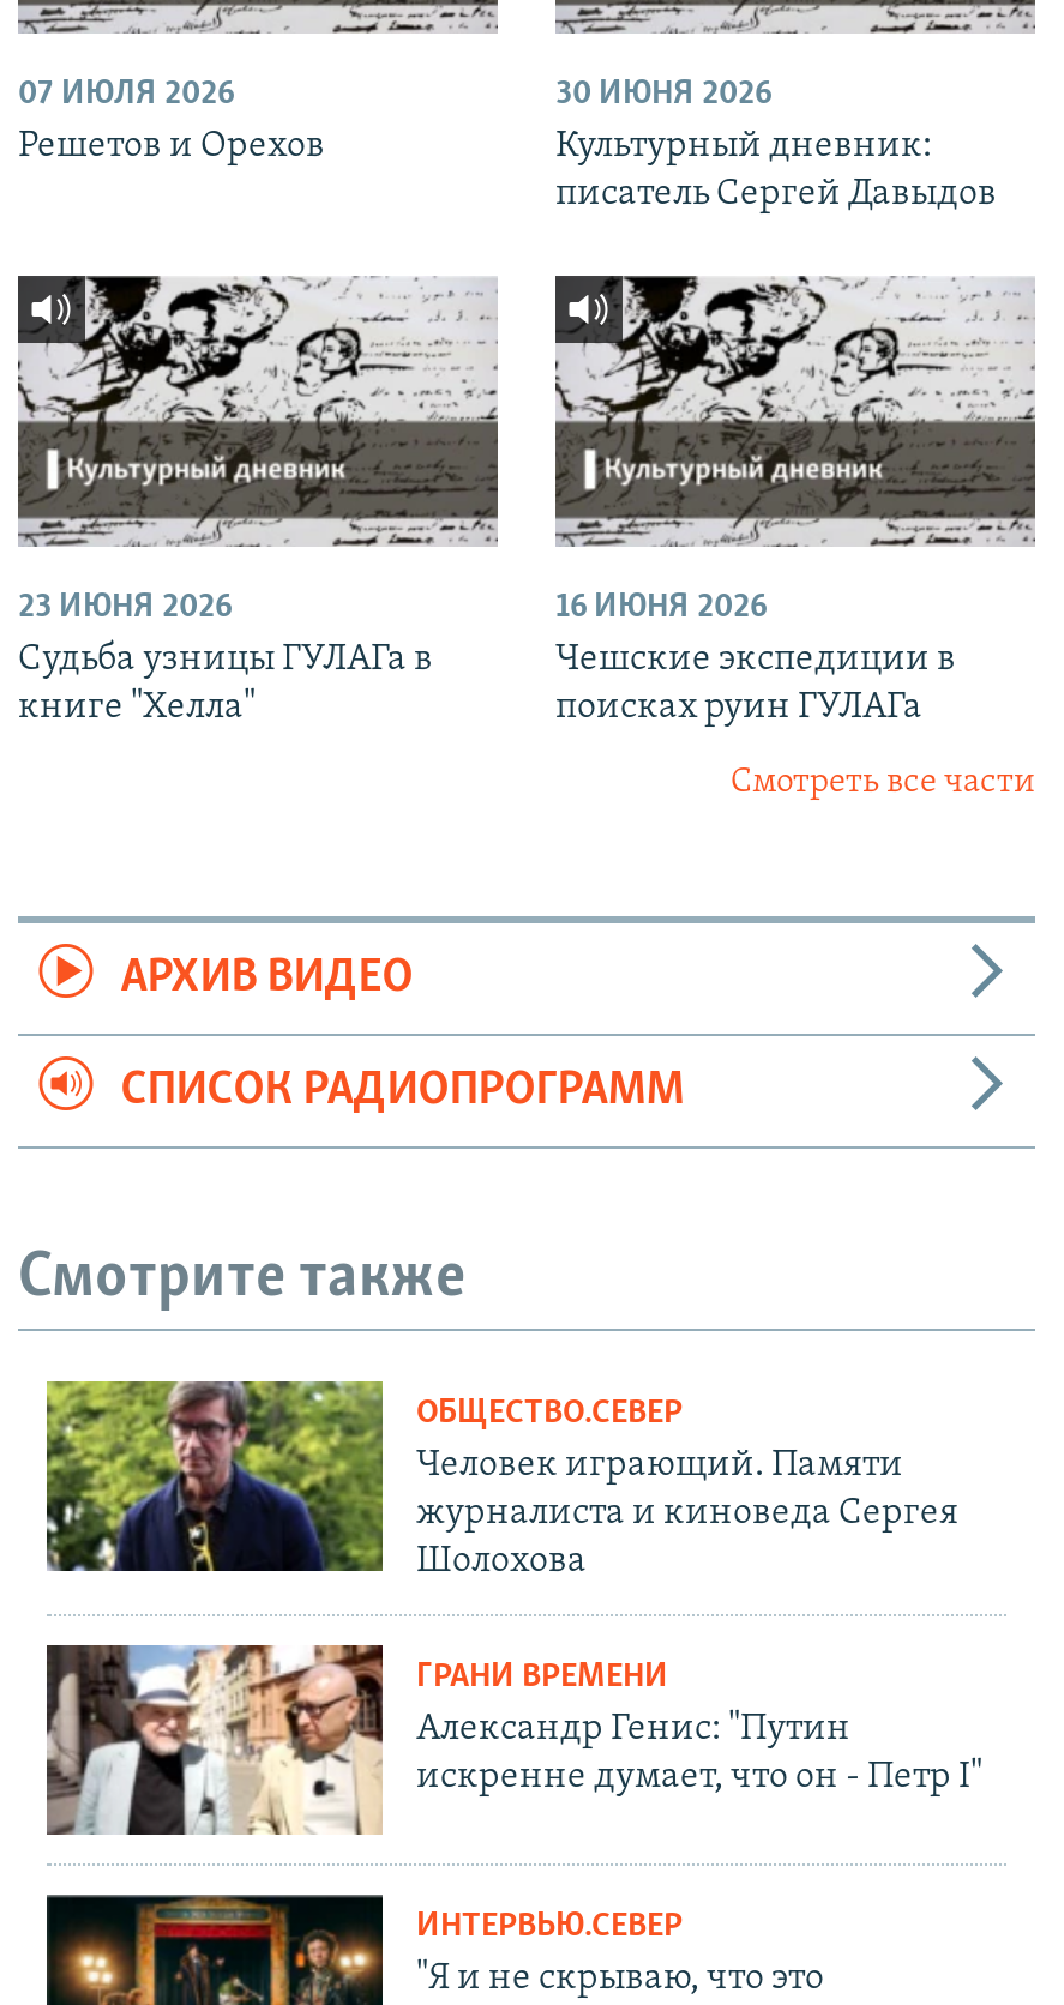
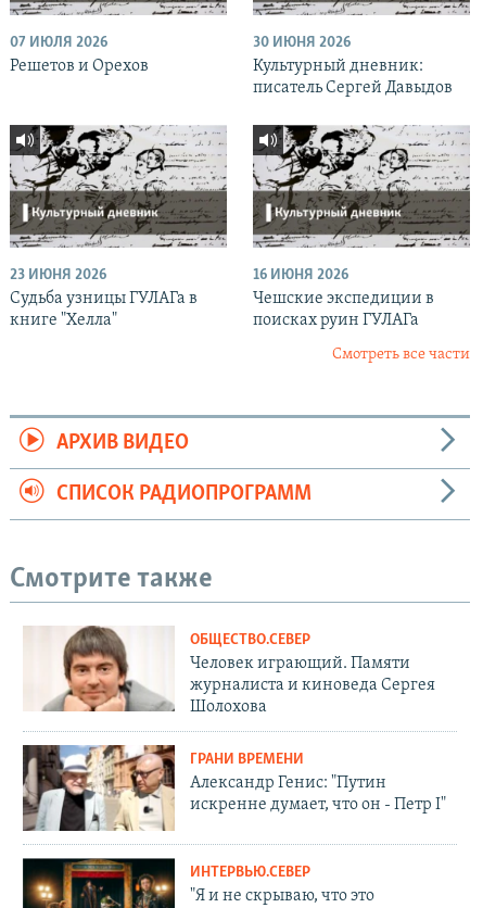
[44,1379,385,1573] [image] -> [23,626,175,712] [image]

